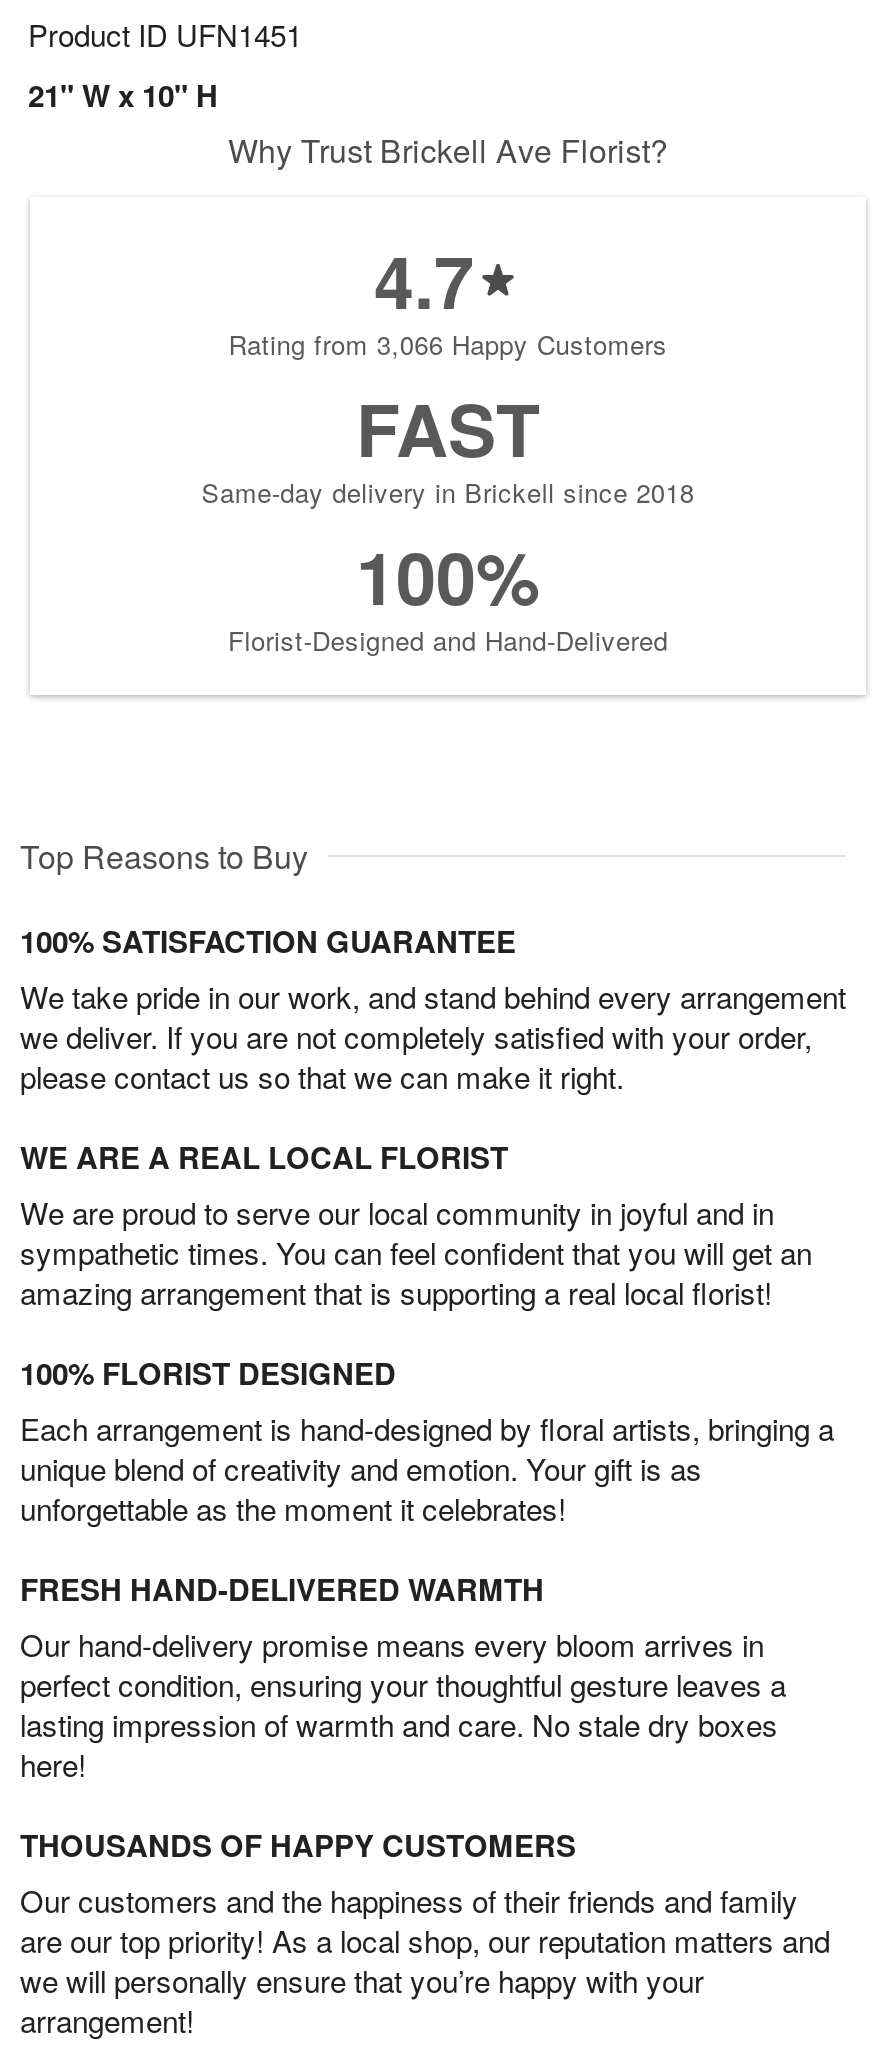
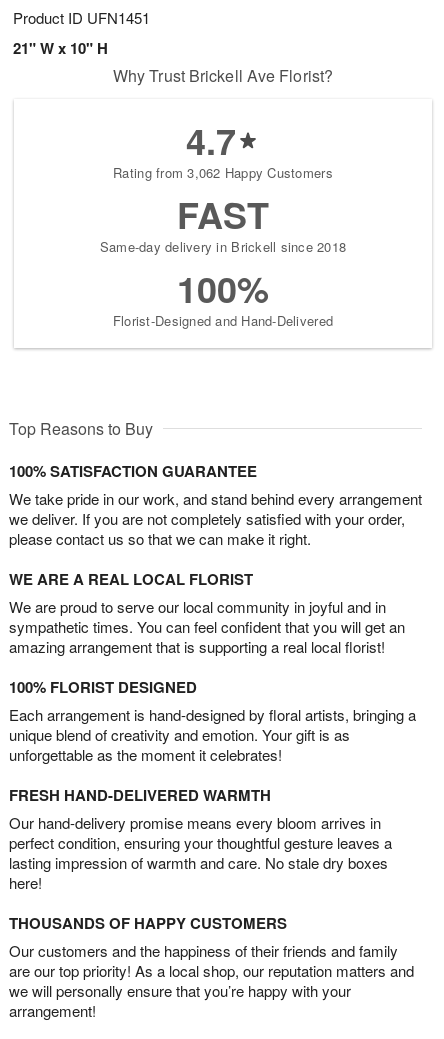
[228,324,668,362] Rating from 3,066 Happy Customers -> [113,162,333,181] Rating from 3,062 Happy Customers

